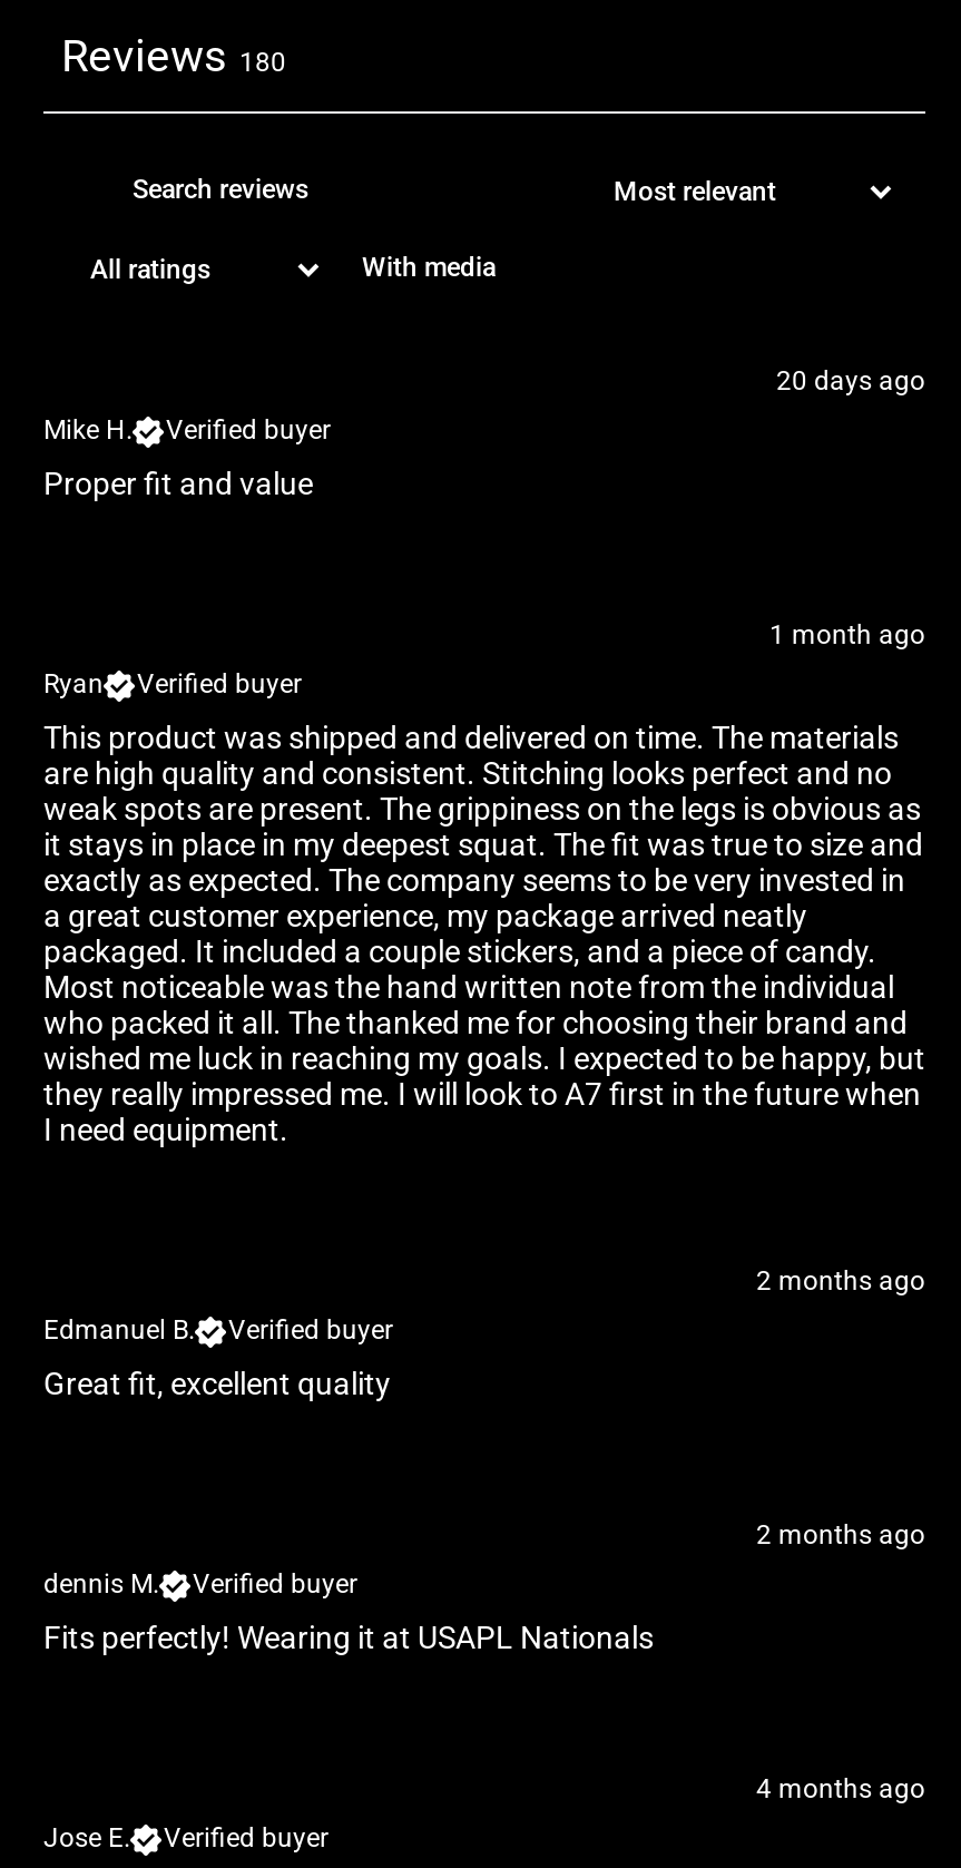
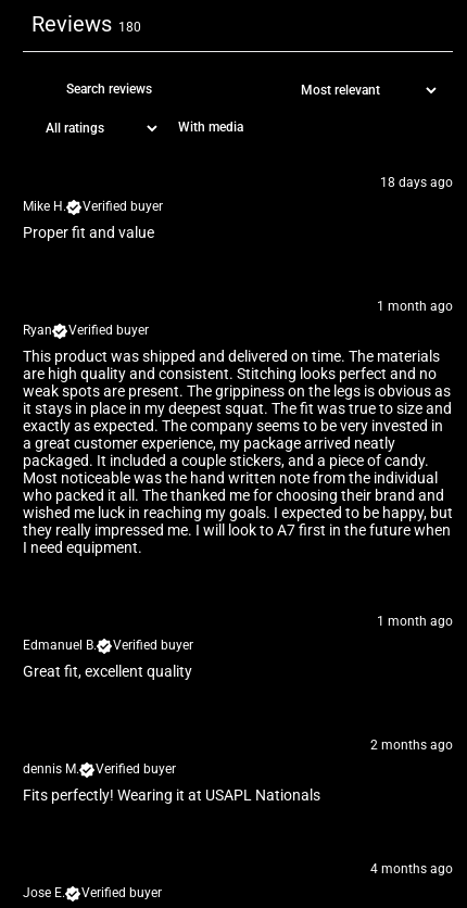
[776,366,925,398] 20 days ago -> [380,175,453,191] 18 days ago
[756,1266,925,1298] 2 months ago -> [377,614,453,629] 1 month ago

